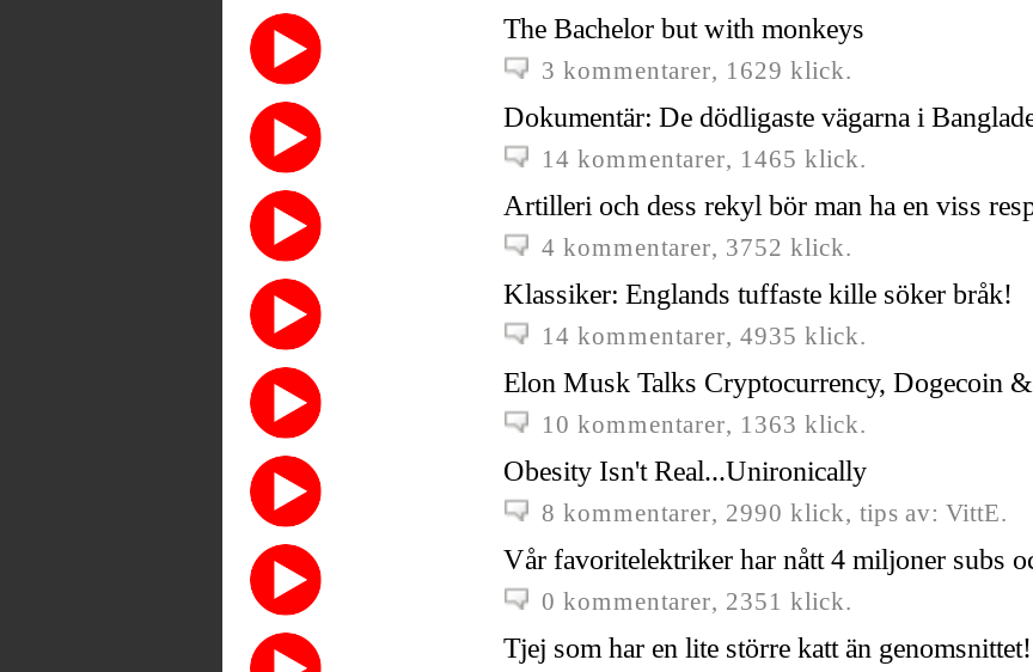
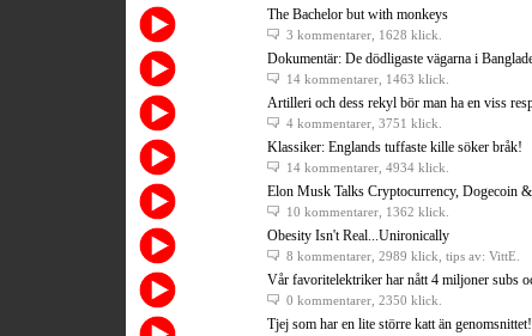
[542,57,852,84] 3 kommentarer, 1629 klick. -> [286,29,442,42] 3 kommentarer, 1628 klick.
[542,146,867,172] 14 kommentarer, 1465 klick. -> [286,73,449,86] 14 kommentarer, 1463 klick.
[542,234,852,261] 4 kommentarer, 3752 klick. -> [286,117,442,130] 4 kommentarer, 3751 klick.
[542,323,867,349] 14 kommentarer, 4935 klick. -> [286,161,449,175] 14 kommentarer, 4934 klick.
[542,411,867,438] 10 kommentarer, 1363 klick. -> [286,206,449,219] 10 kommentarer, 1362 klick.
[542,500,1008,526] 8 kommentarer, 2990 klick, tips av: VittE. -> [286,250,519,263] 8 kommentarer, 2989 klick, tips av: VittE.
[542,588,852,615] 0 kommentarer, 2351 klick. -> [286,294,442,307] 0 kommentarer, 2350 klick.

